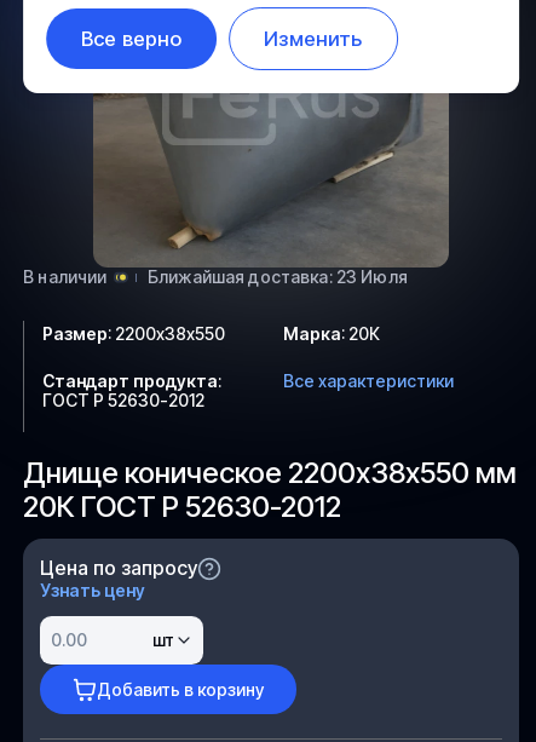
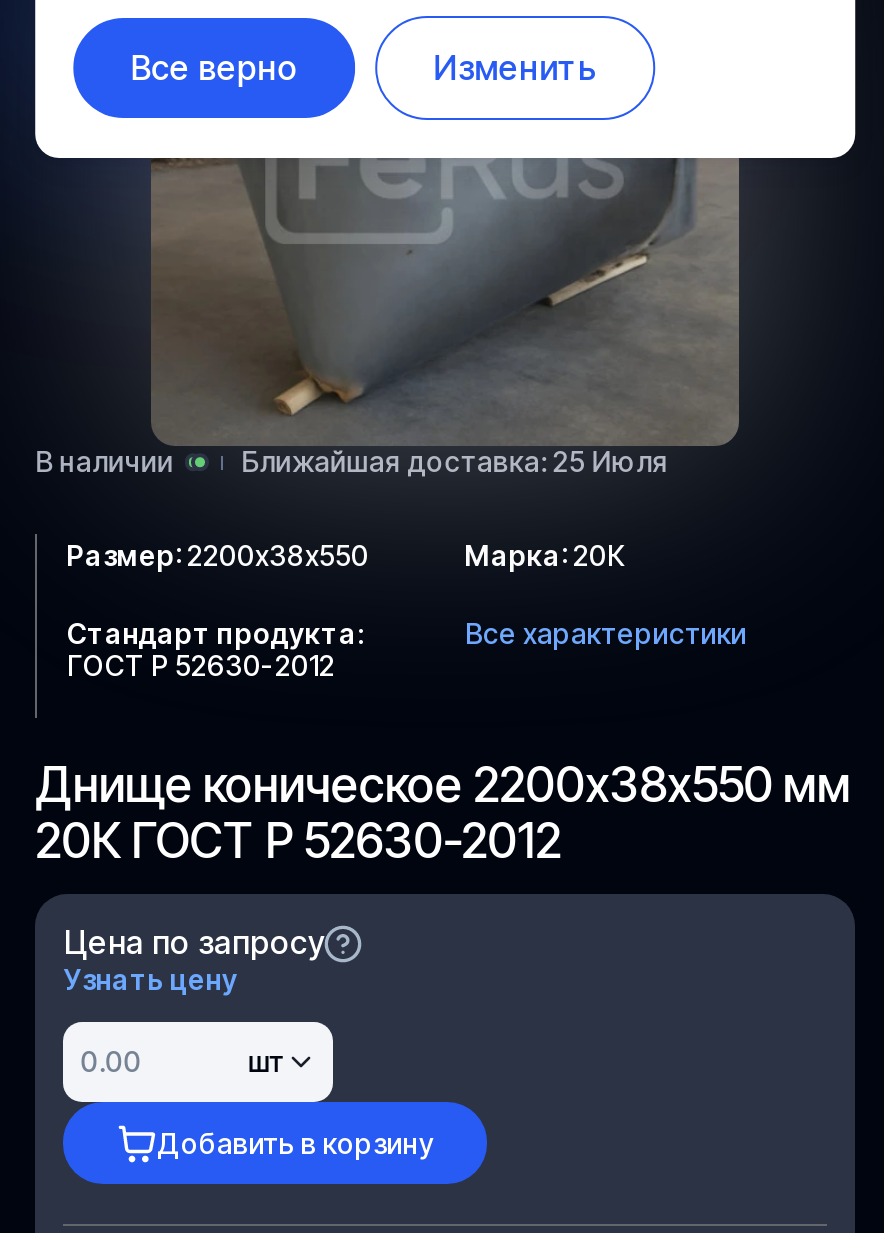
[148,267,408,287] Ближайшая доставка: 23 Июля -> [241,445,669,479] Ближайшая доставка: 25 Июля

